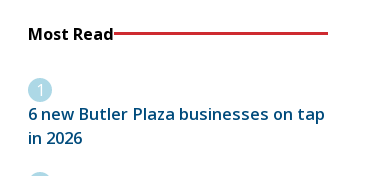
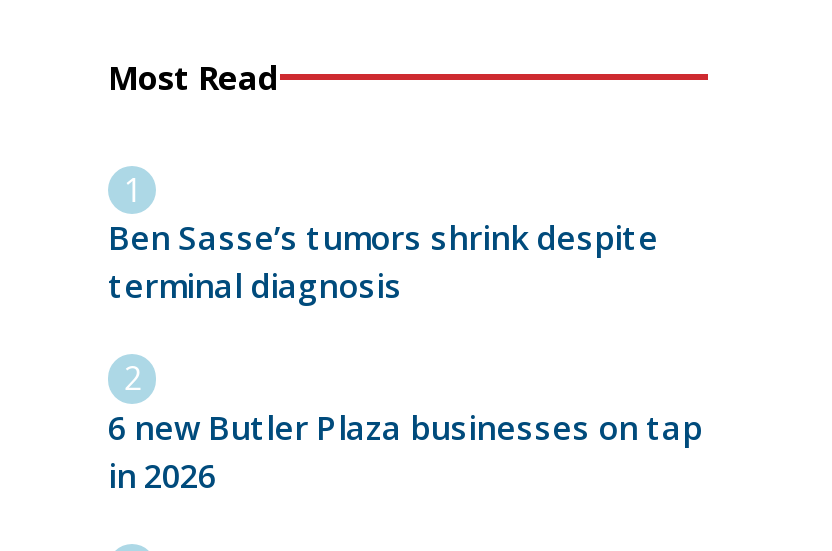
none -> [108,217,658,309] Ben Sasse’s tumors shrink despite | terminal diagnosis

